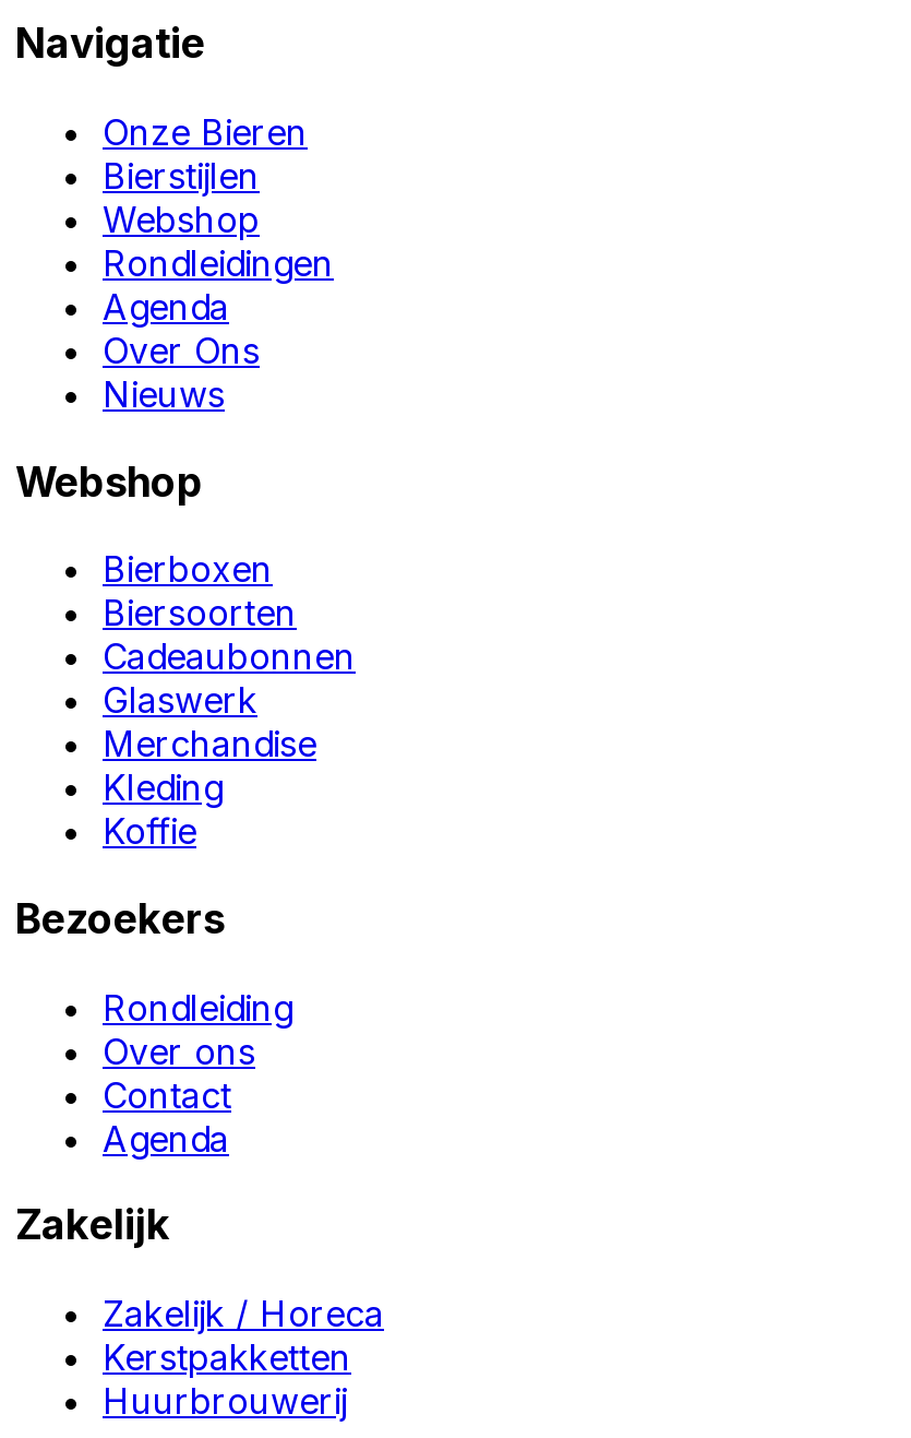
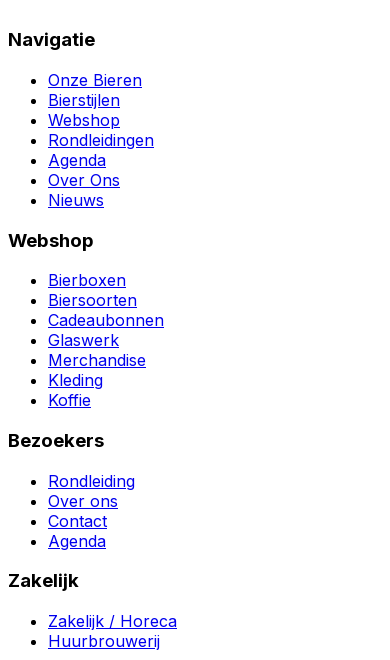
[103,1336,351,1379] Kerstpakketten -> none

